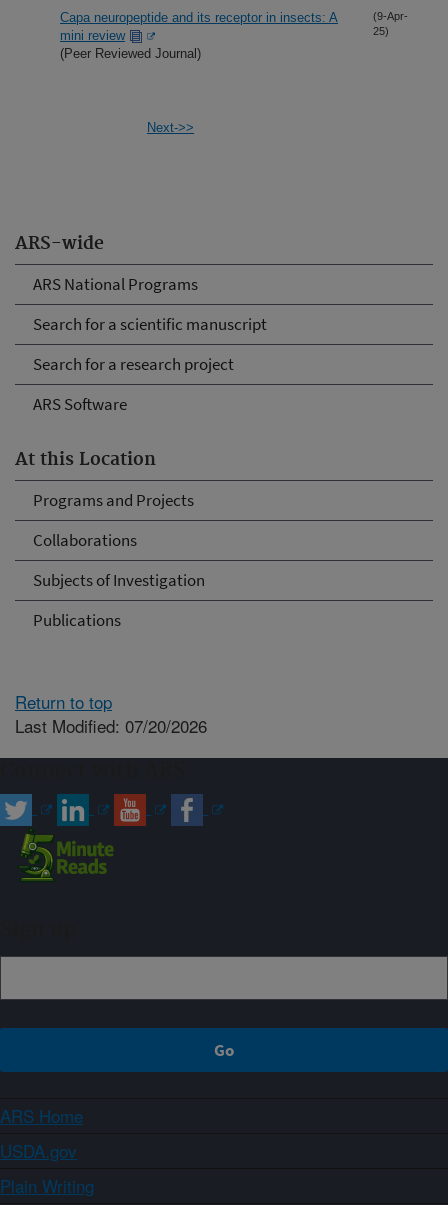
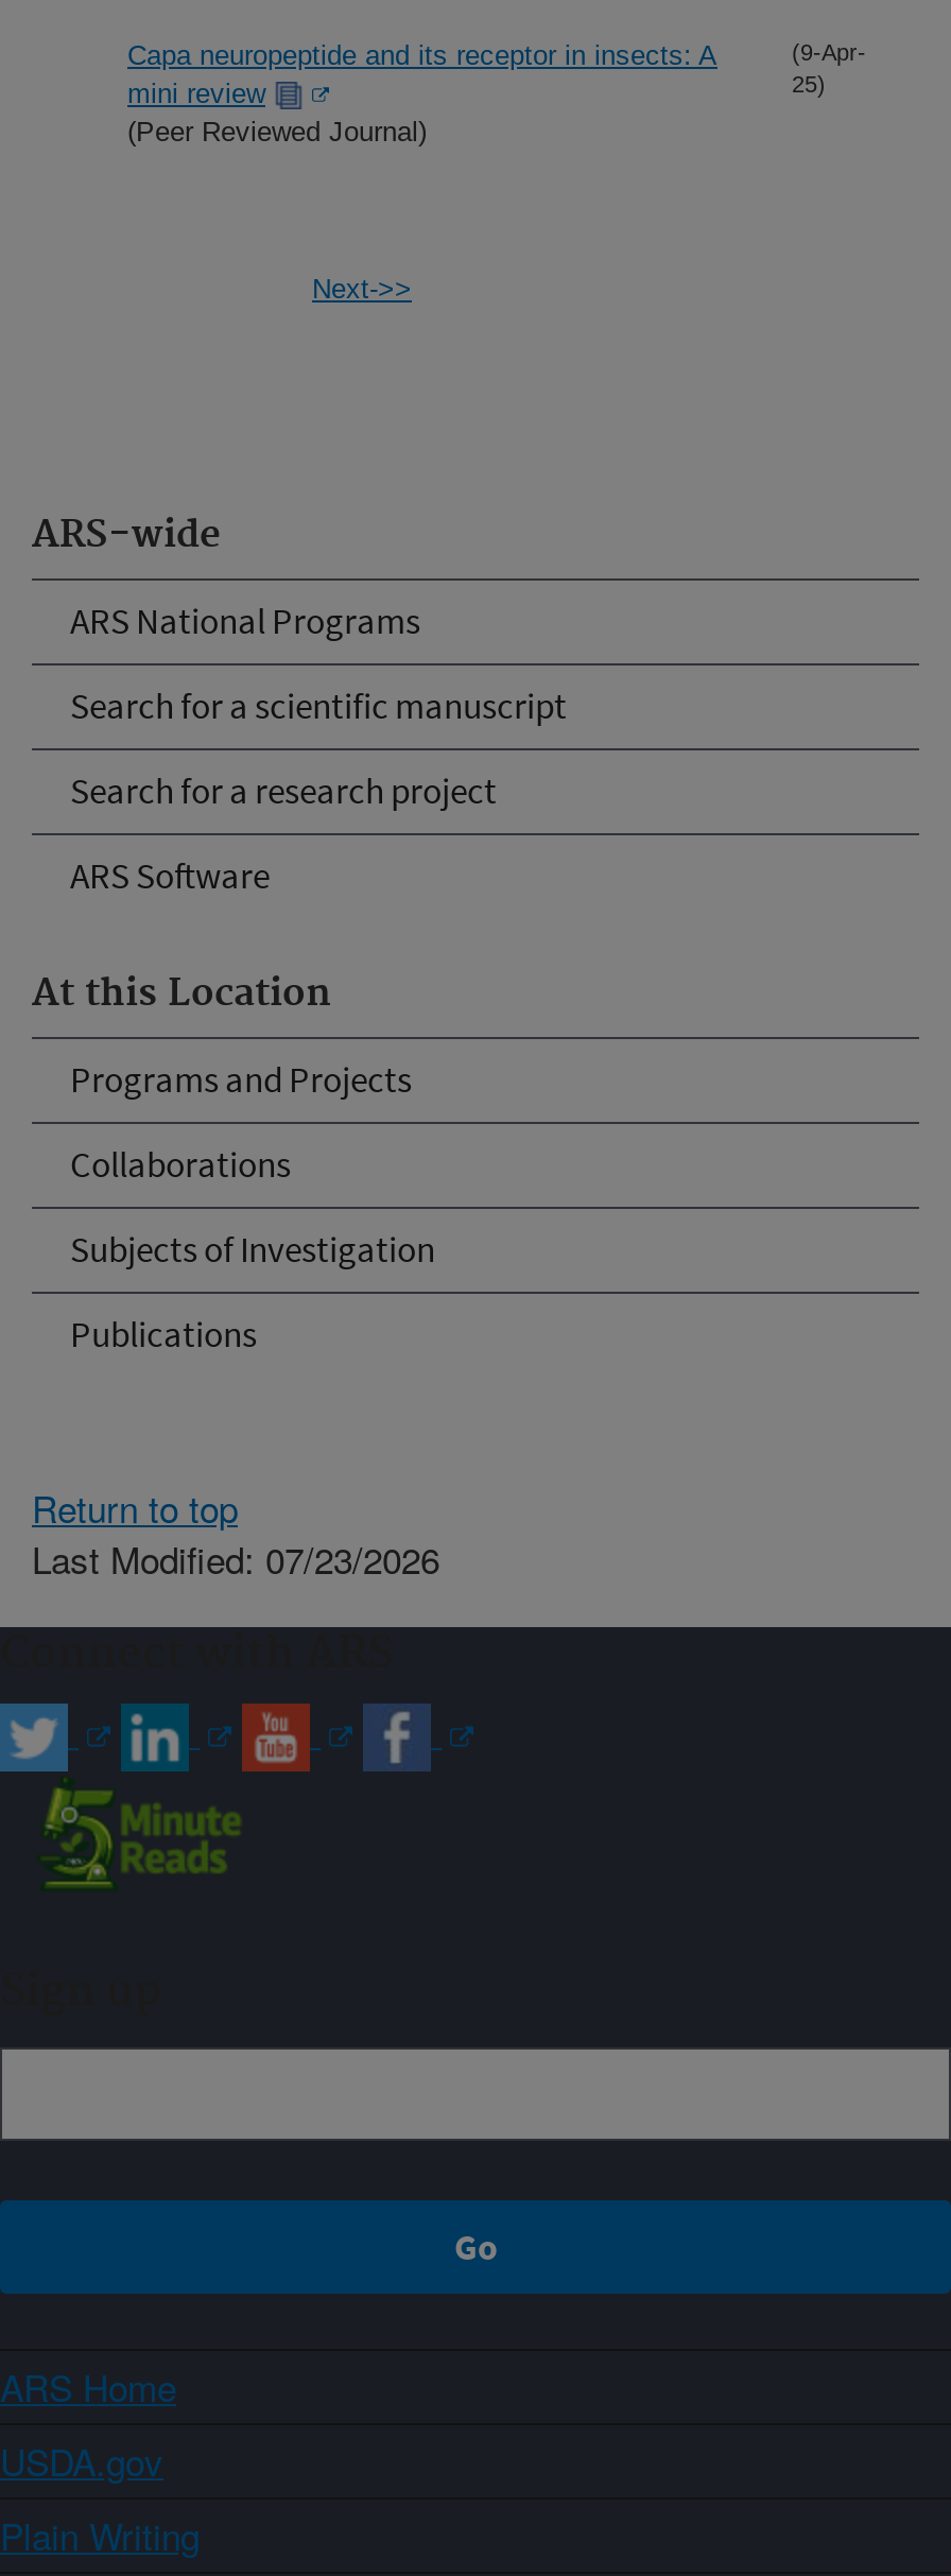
[15,712,207,737] Last Modified: 07/20/2026 -> [32,1531,439,1584] Last Modified: 07/23/2026

